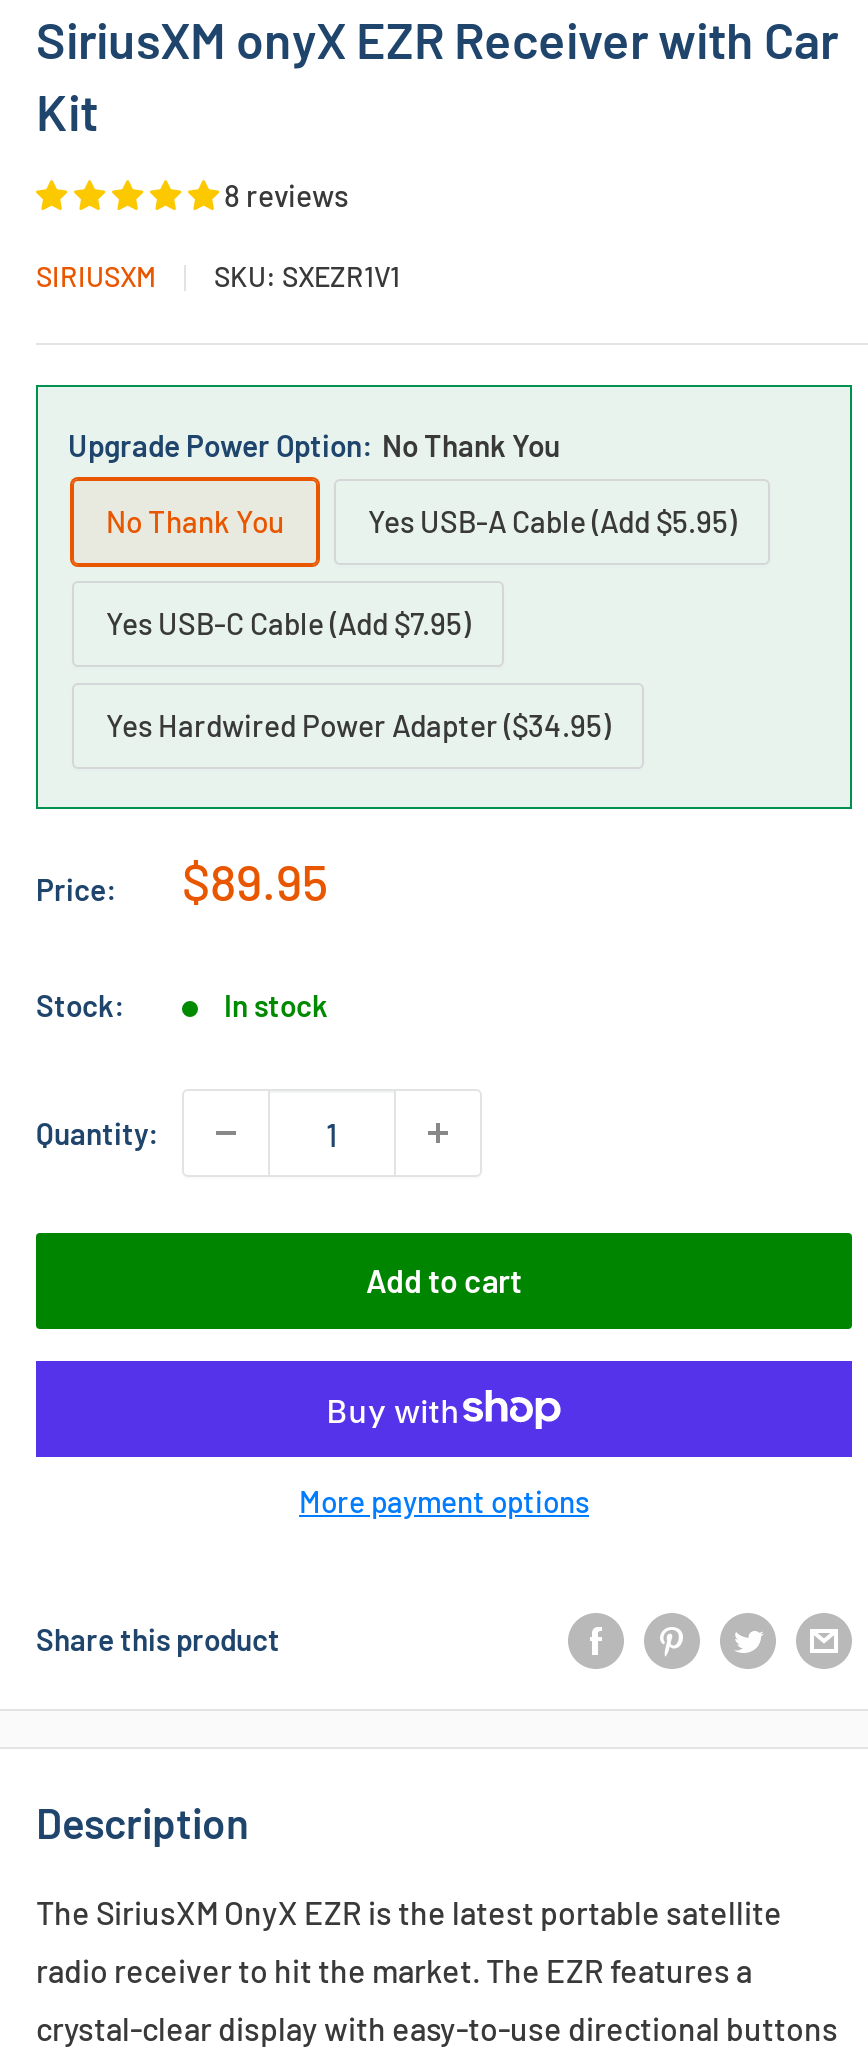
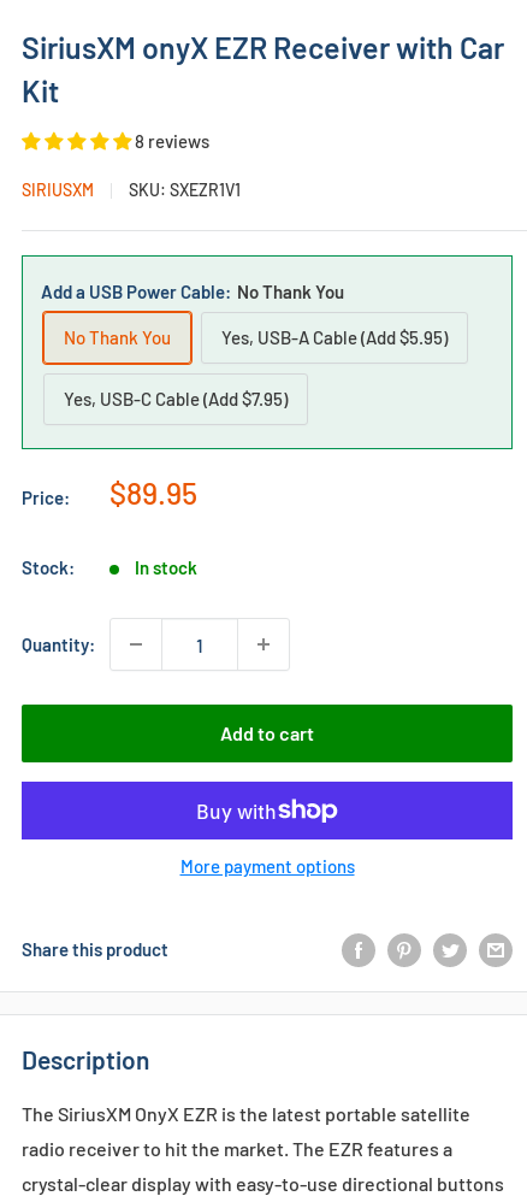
[68,427,560,463] Upgrade Power Option: No Thank You -> [41,281,344,302] Add a USB Power Cable: No Thank You
[106,503,736,743] Yes USB-A Cable (Add $5.95) | Yes USB-C Cable (Add $7.95) | Yes Hardwired Power Adapter ($34.95) -> [64,326,448,409] Yes, USB-A Cable (Add $5.95) | Yes, USB-C Cable (Add $7.95)

